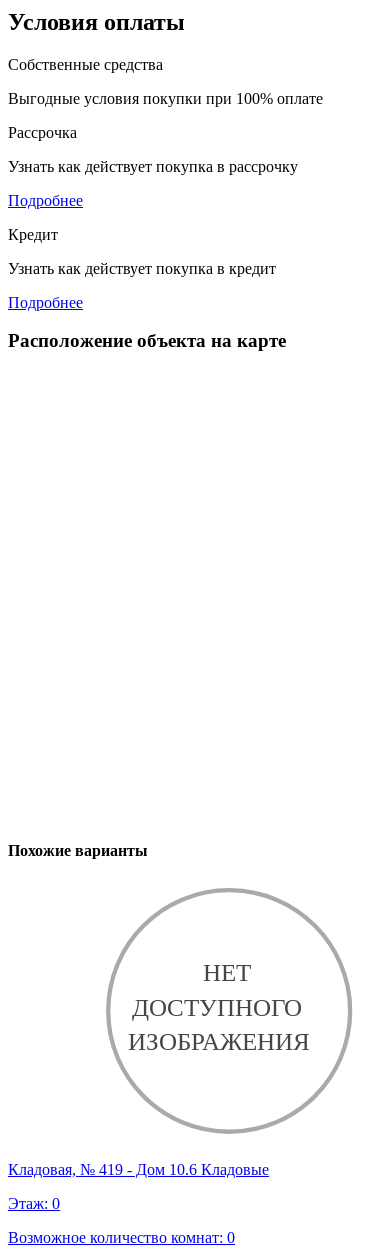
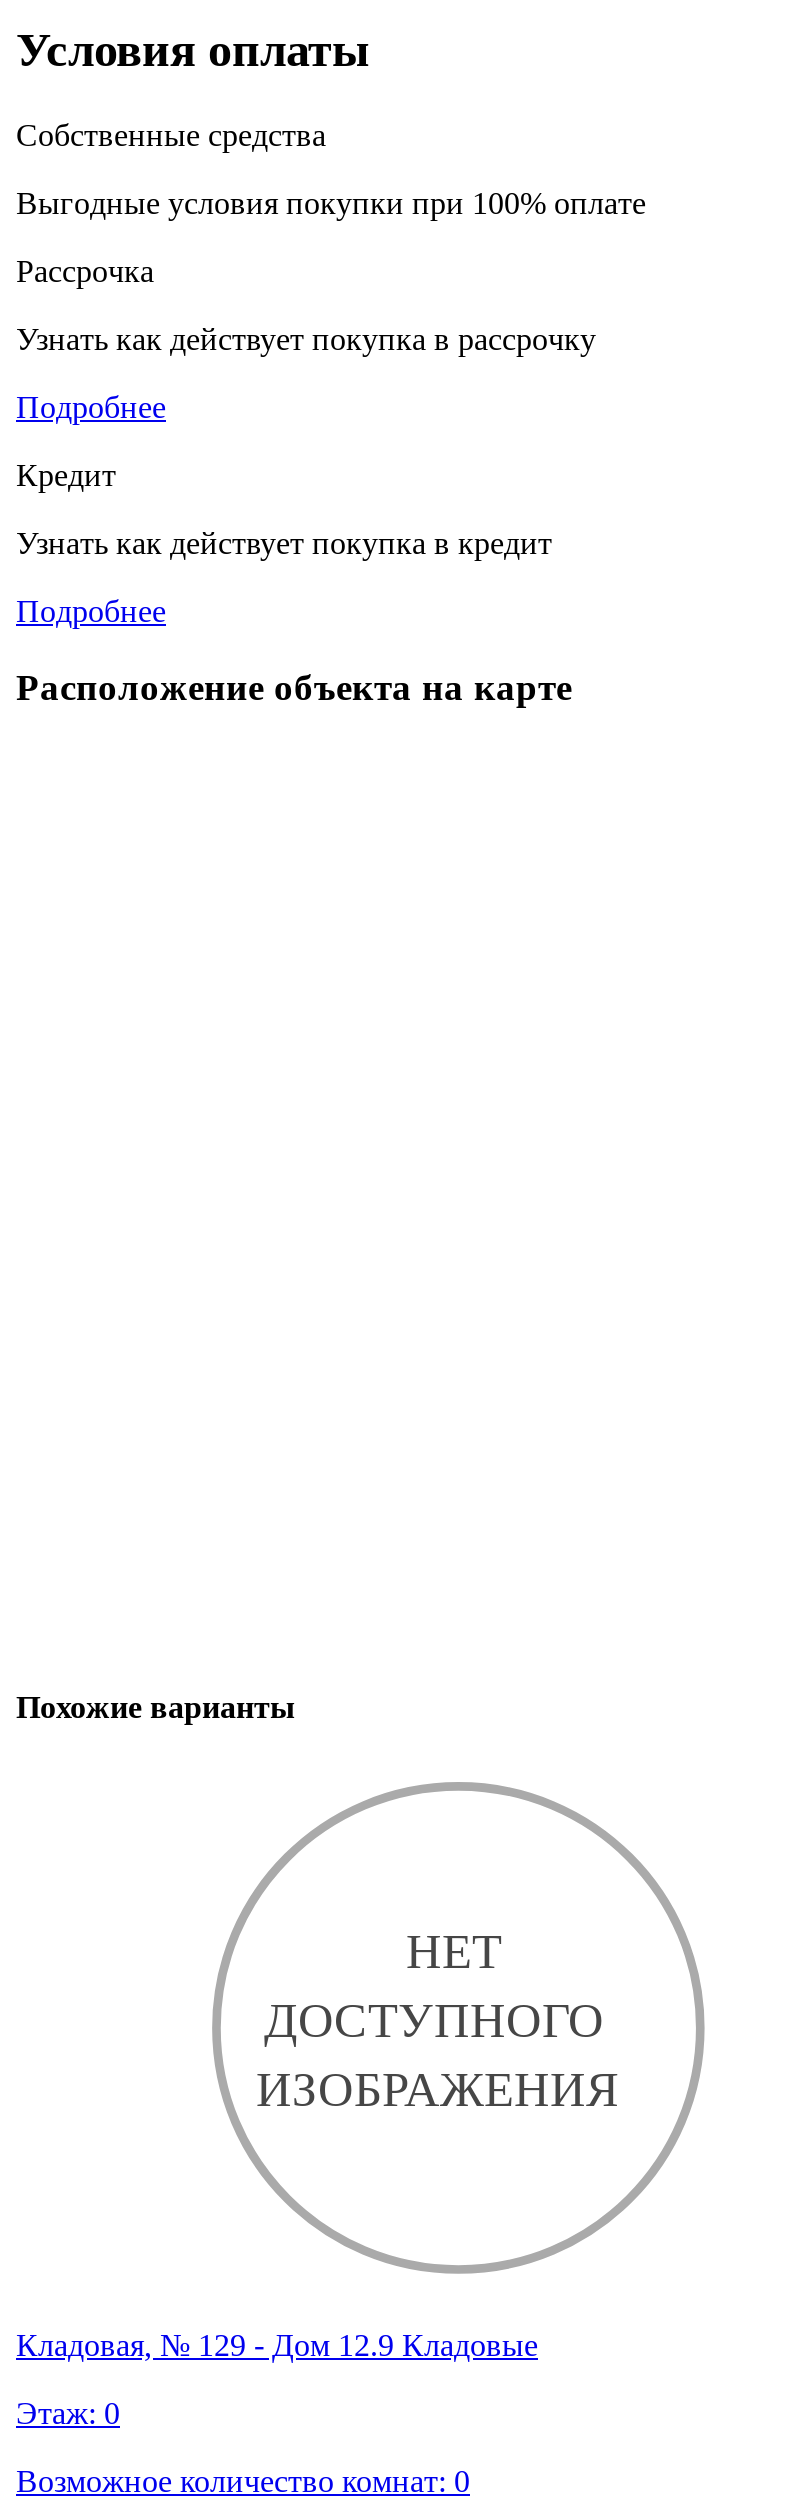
[8,1161,269,1178] Кладовая, № 419 - Дом 10.6 Кладовые -> [16,2327,538,2361] Кладовая, № 129 - Дом 12.9 Кладовые

